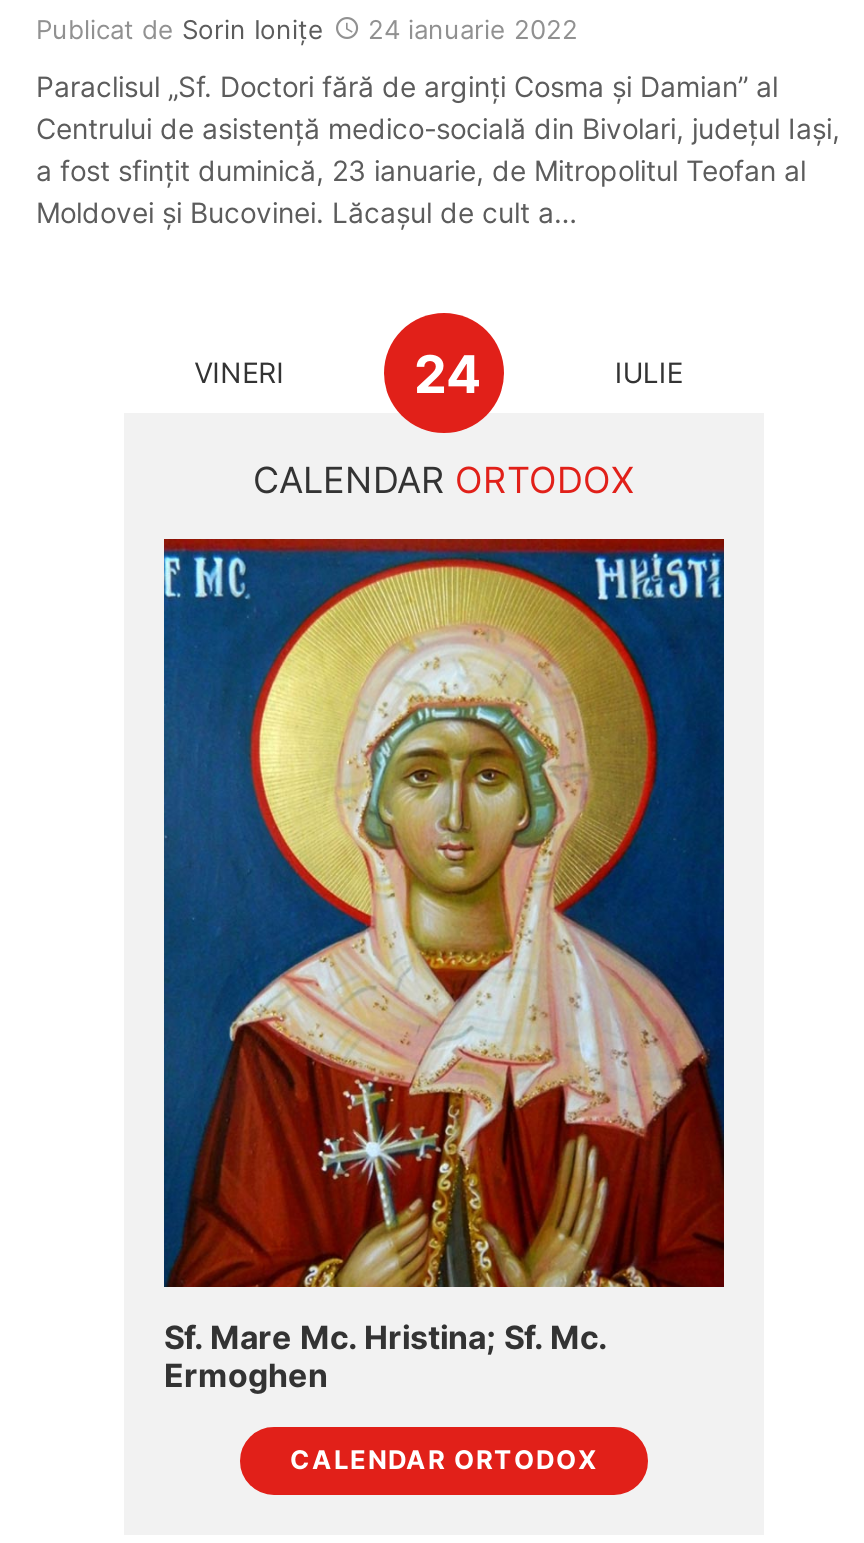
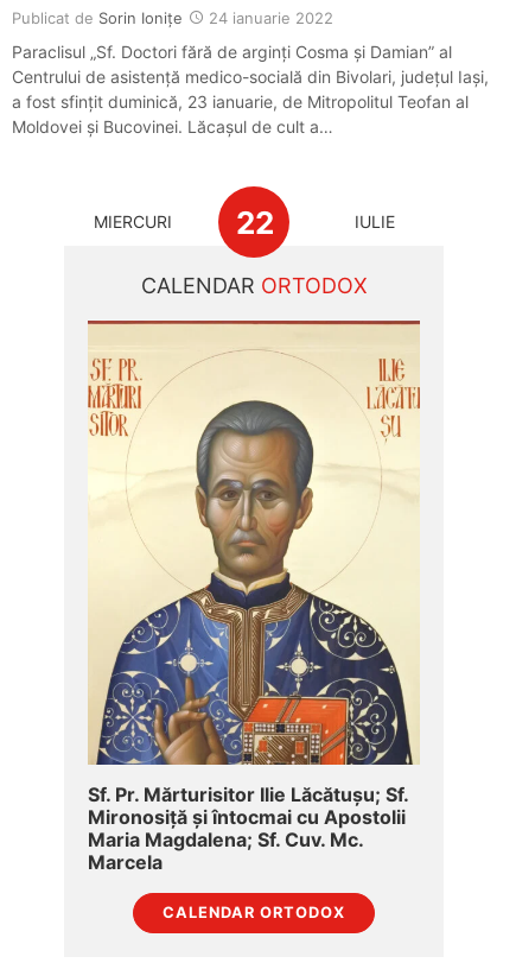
[194,344,482,406] VINERI | 24 -> [93,205,274,242] MIERCURI | 22
[162,541,726,1225] [image] -> [87,321,421,766] [image]
[164,1317,606,1395] Sf. Mare Mc. Hristina; Sf. Mc. | Ermoghen -> [88,782,408,874] Sf. Pr. Mărturisitor Ilie Lăcătușu; Sf. | Mironosiță şi întocmai cu Apostolii | Maria Magdalena; Sf. Cuv. Mc. | Marcela

